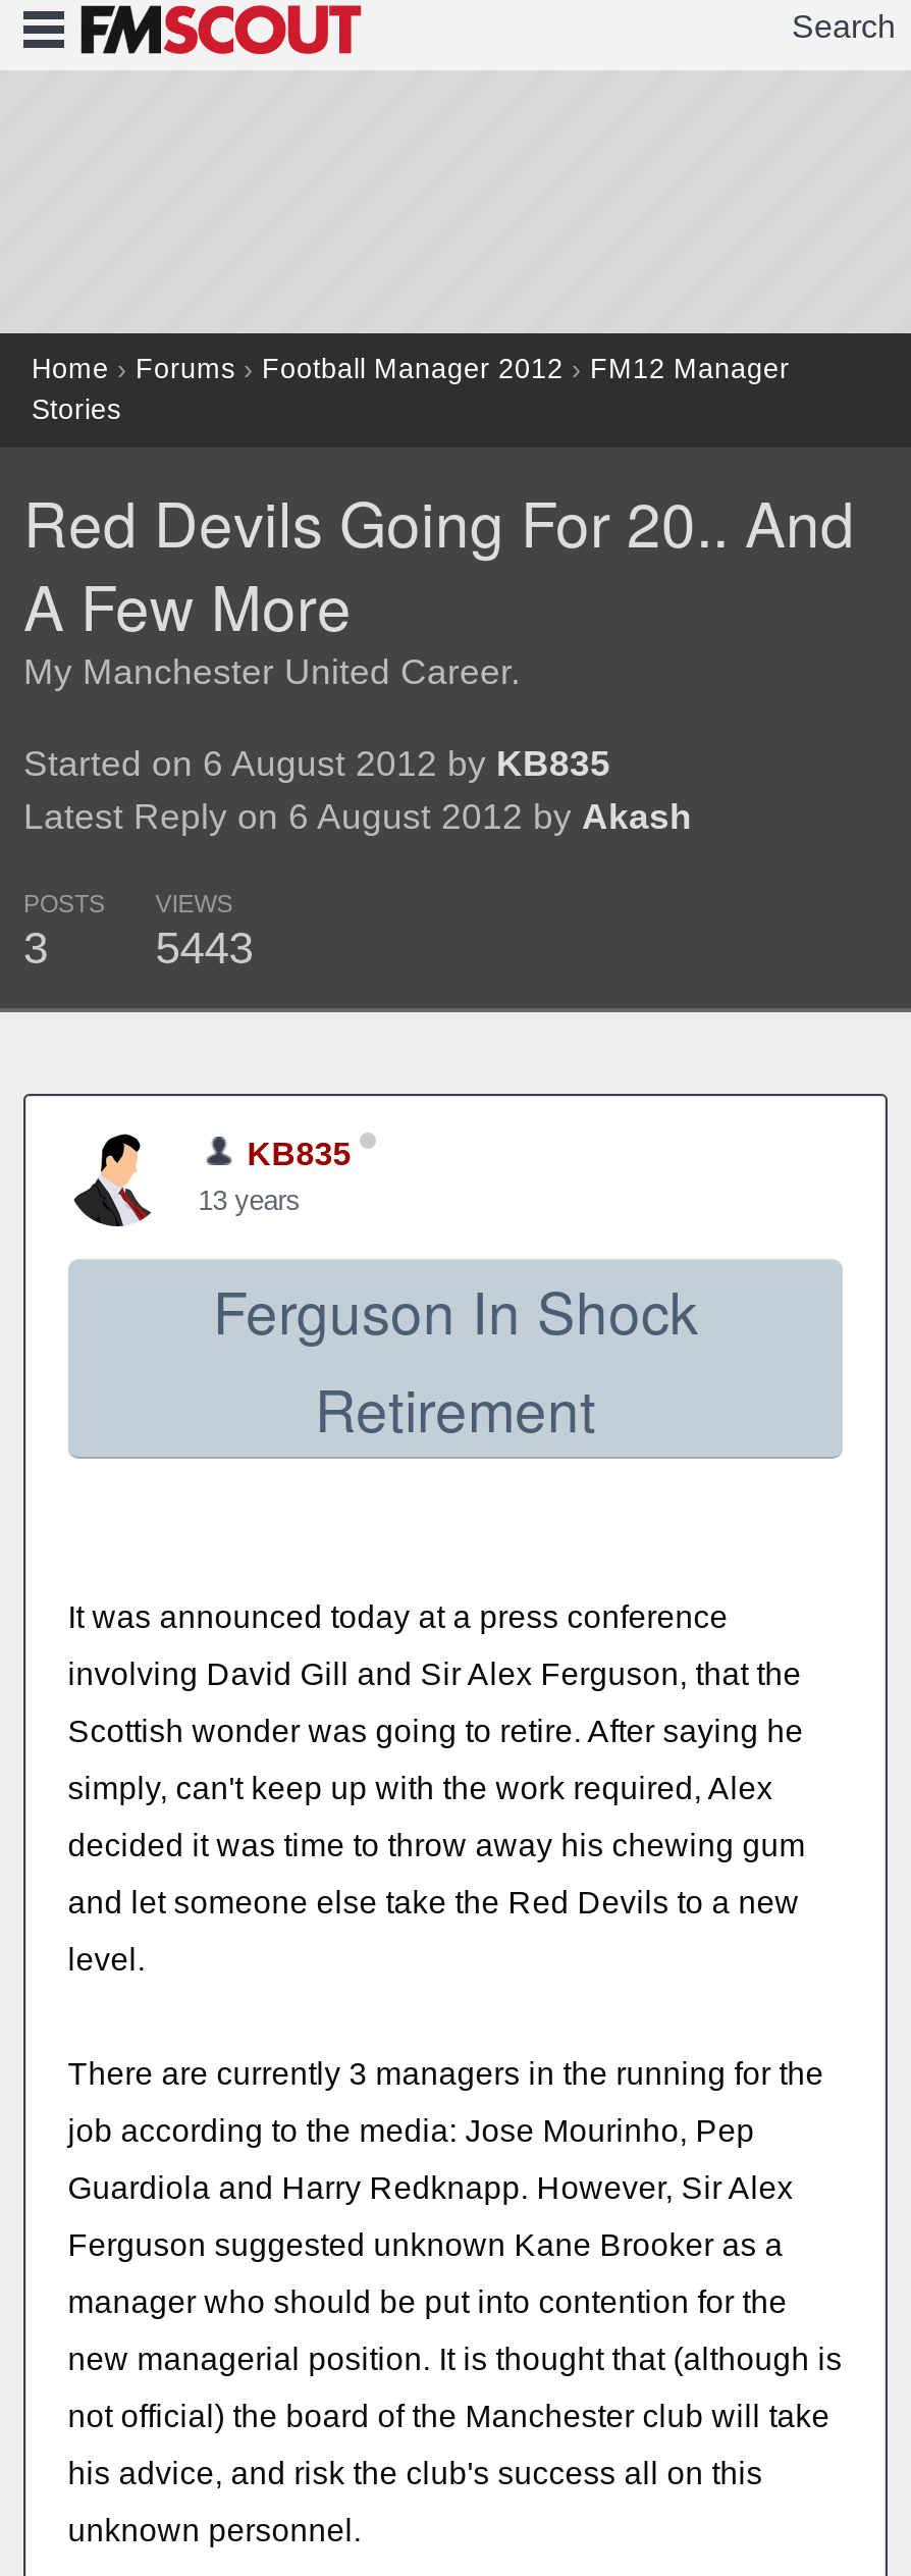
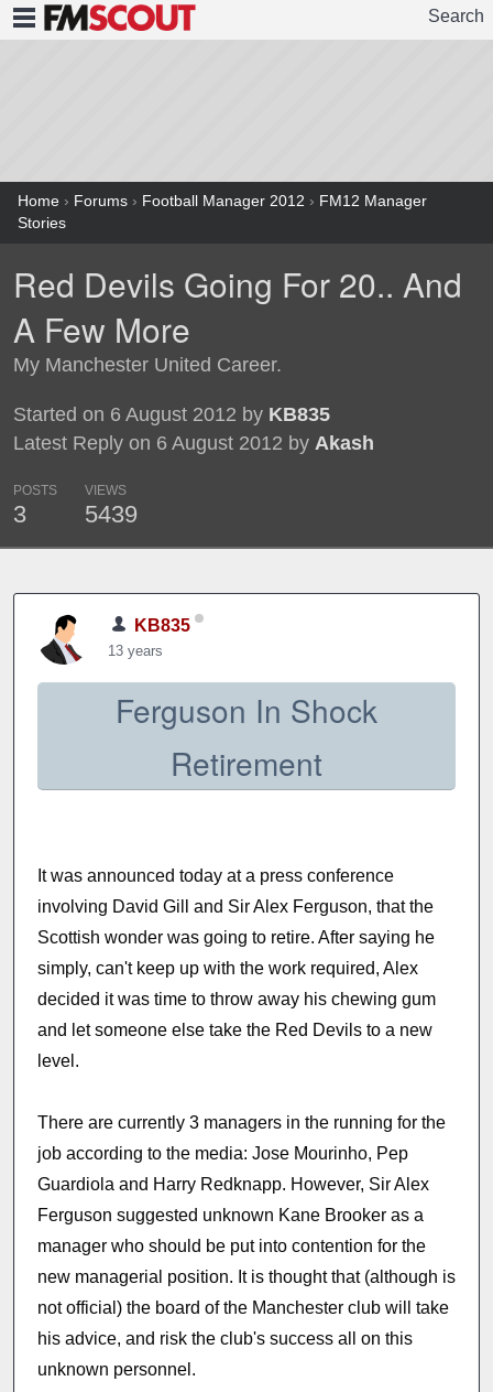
[156,923,253,974] 5443 -> [85,500,137,528] 5439

